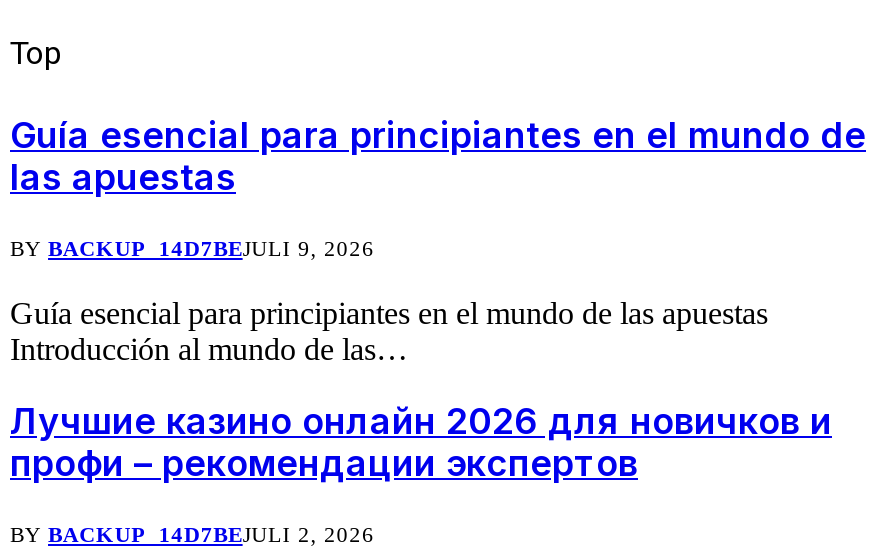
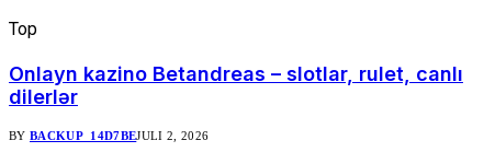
[10,114,866,484] Guía esencial para principiantes en el mundo de | las apuestas | BY BACKUP_14D7BEJULI 9, 2026 | Guía esencial para principiantes en el mundo de las apuestas | Introducción al mundo de las… | Лучшие казино онлайн 2026 для новичков и | профи – рекомендации экспертов -> [9,62,463,108] Onlayn kazino Betandreas – slotlar, rulet, canlı | dilerlər

